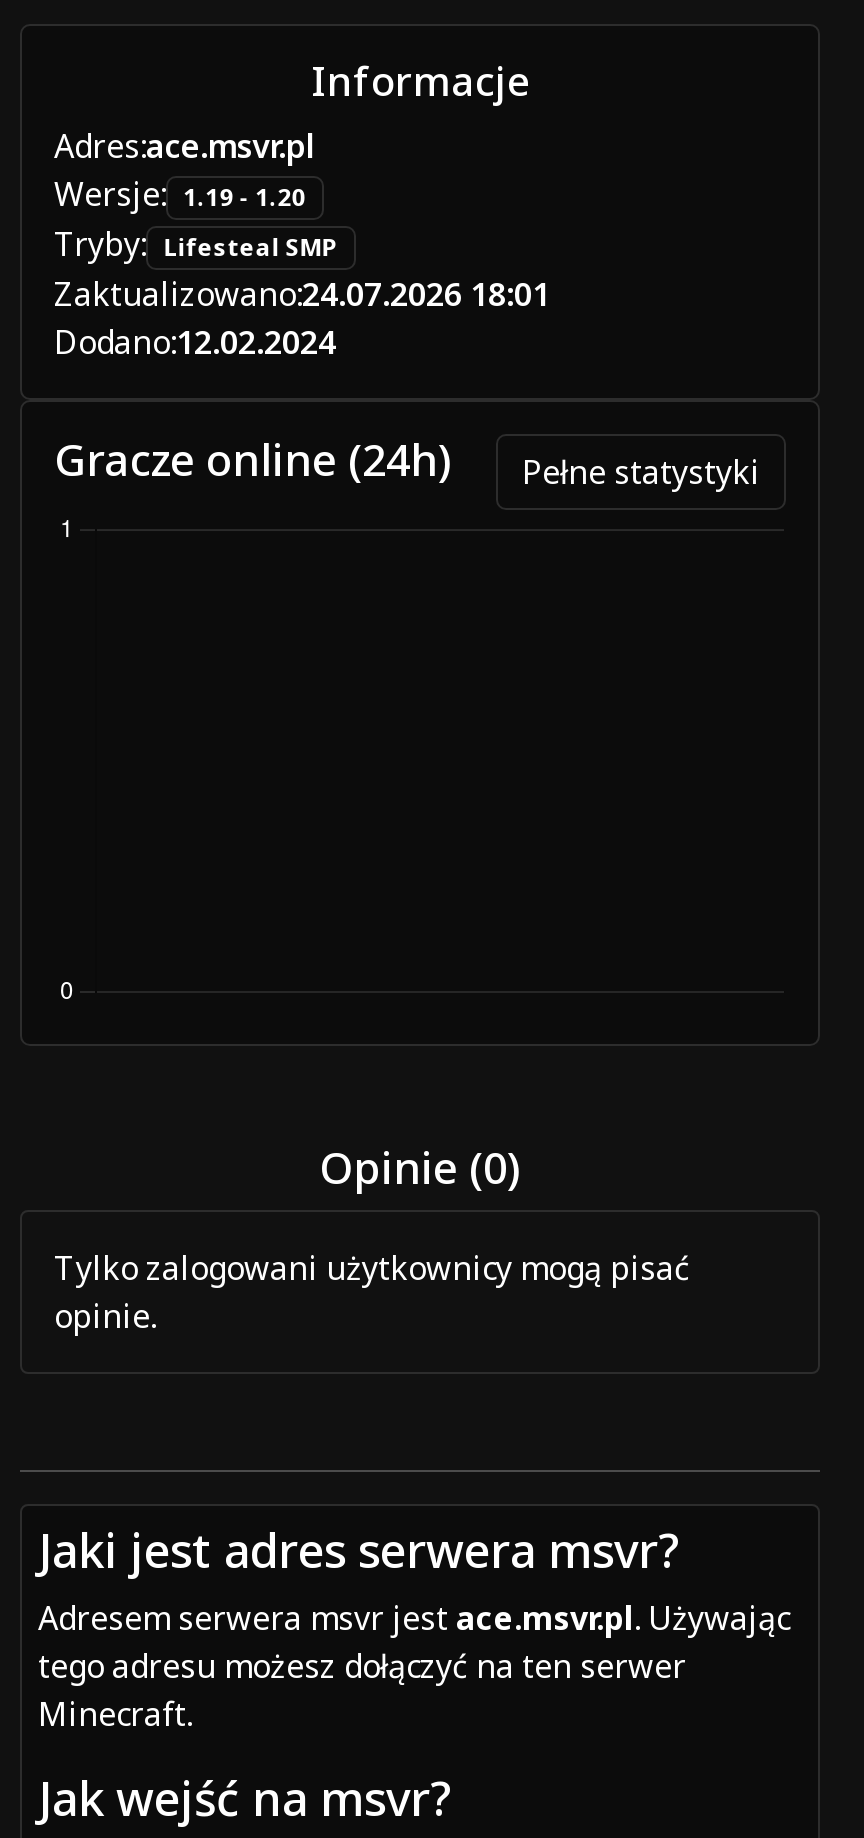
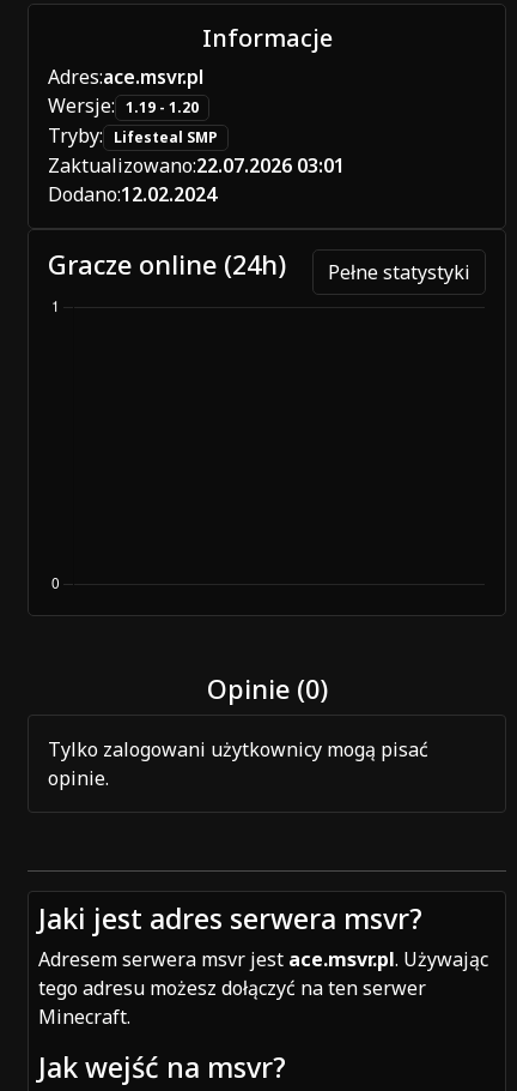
[54,273,550,317] Zaktualizowano:24.07.2026 18:01 -> [48,153,345,179] Zaktualizowano:22.07.2026 03:01

